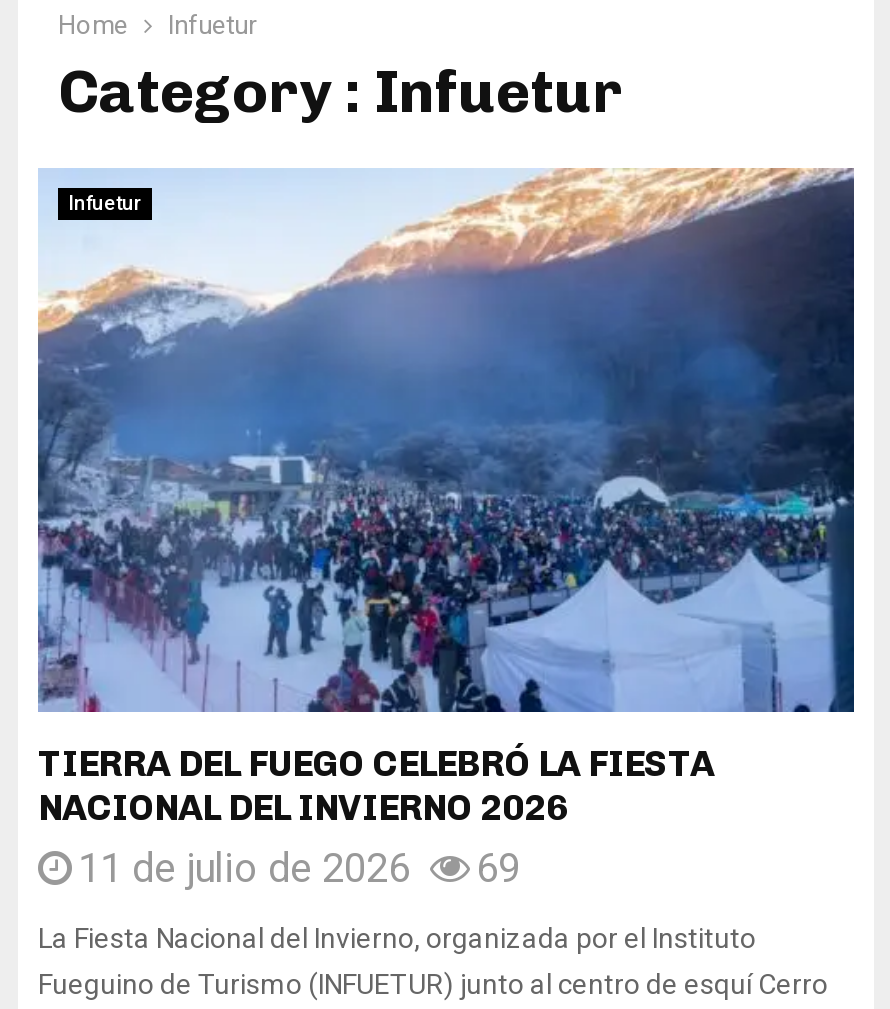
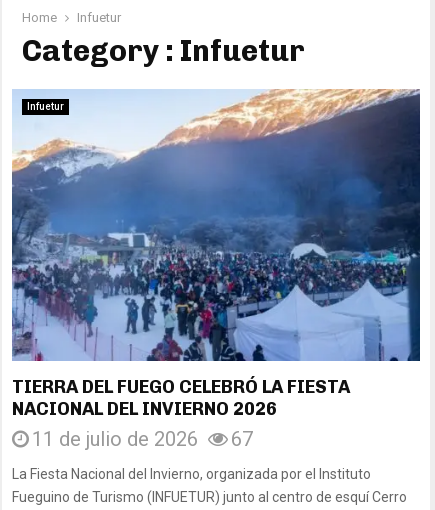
[78,844,520,892] 11 de julio de 2026 69 -> [32,427,253,451] 11 de julio de 2026 67

